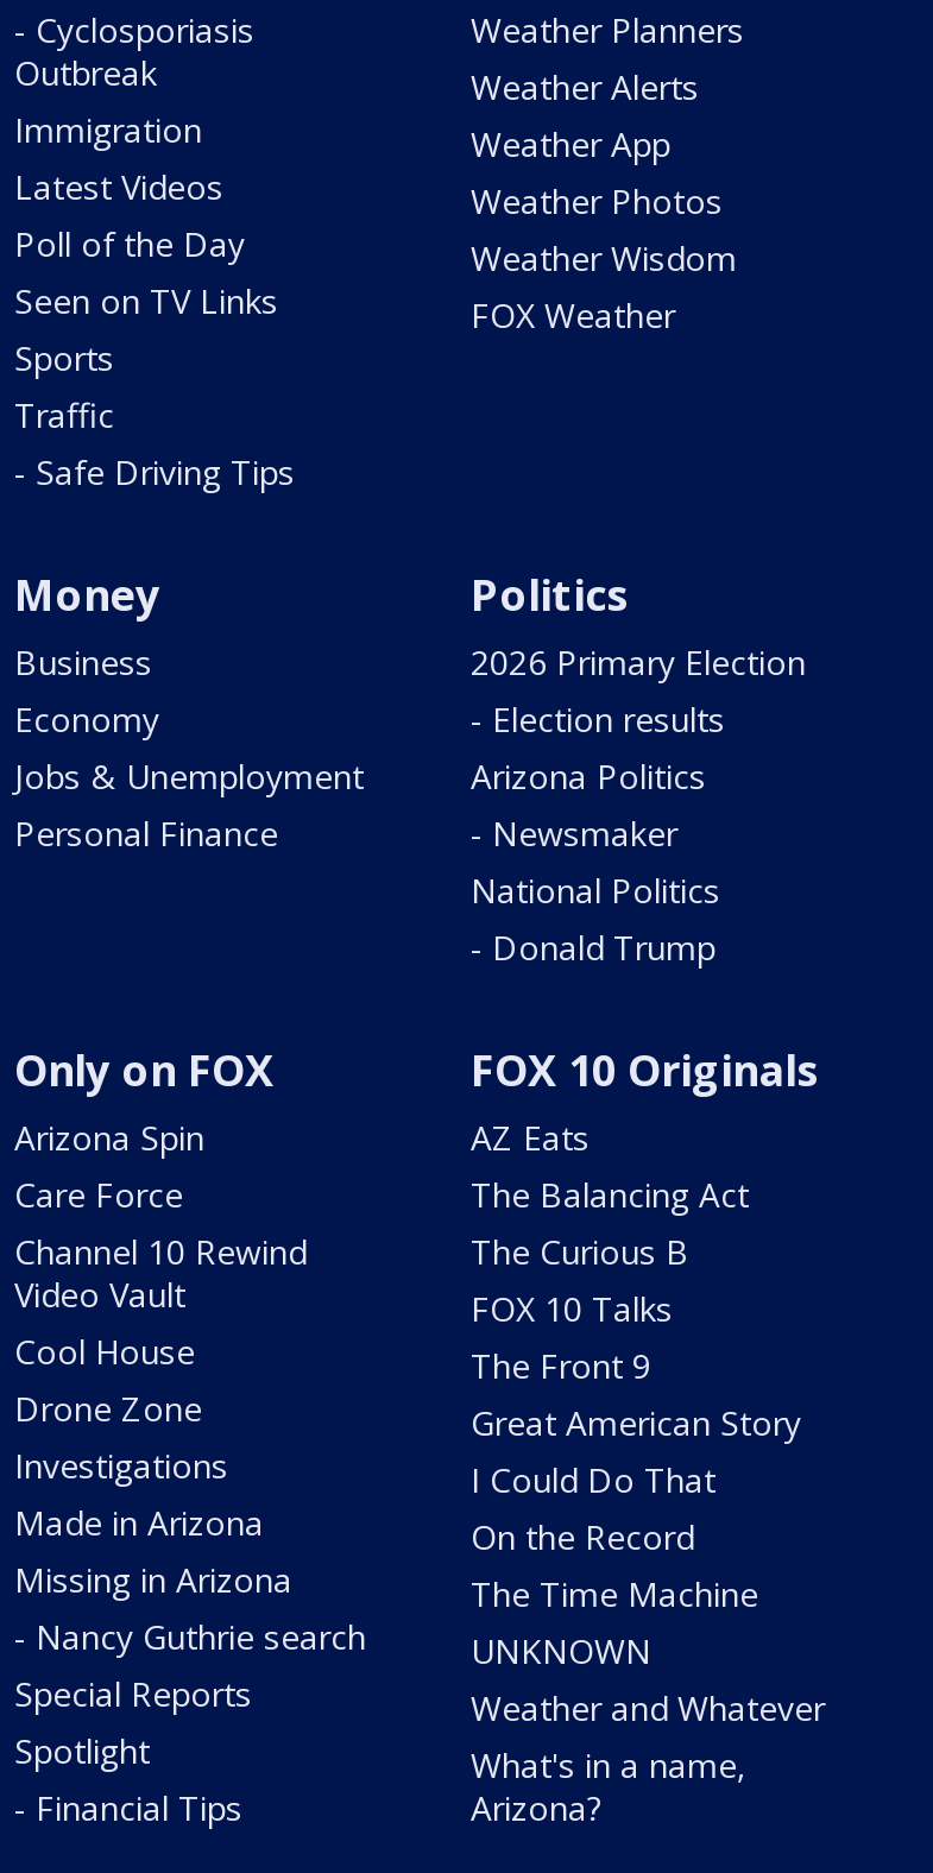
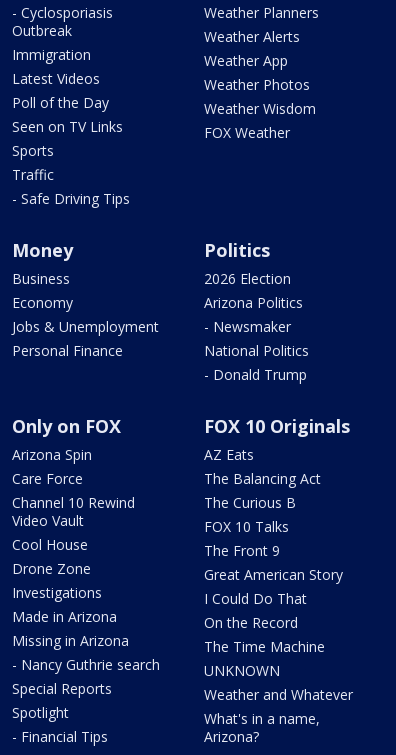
[471,639,806,741] 2026 Primary Election | - Election results -> [204,269,291,288] 2026 Election

